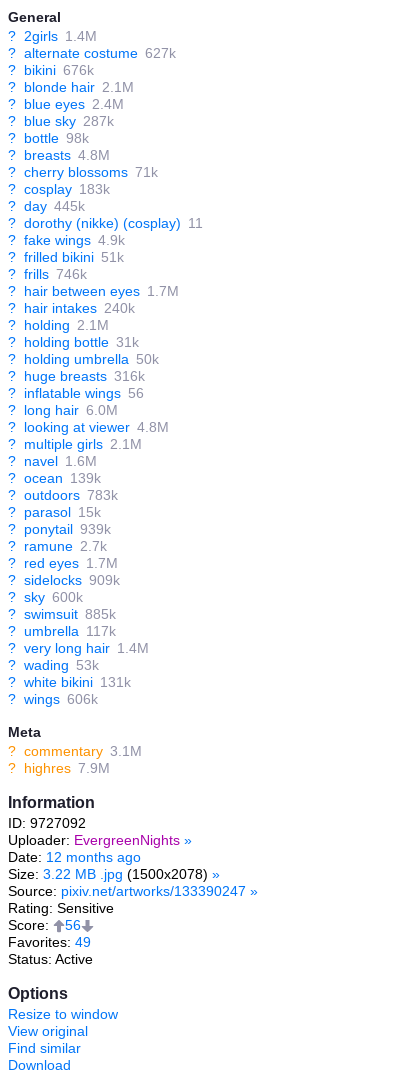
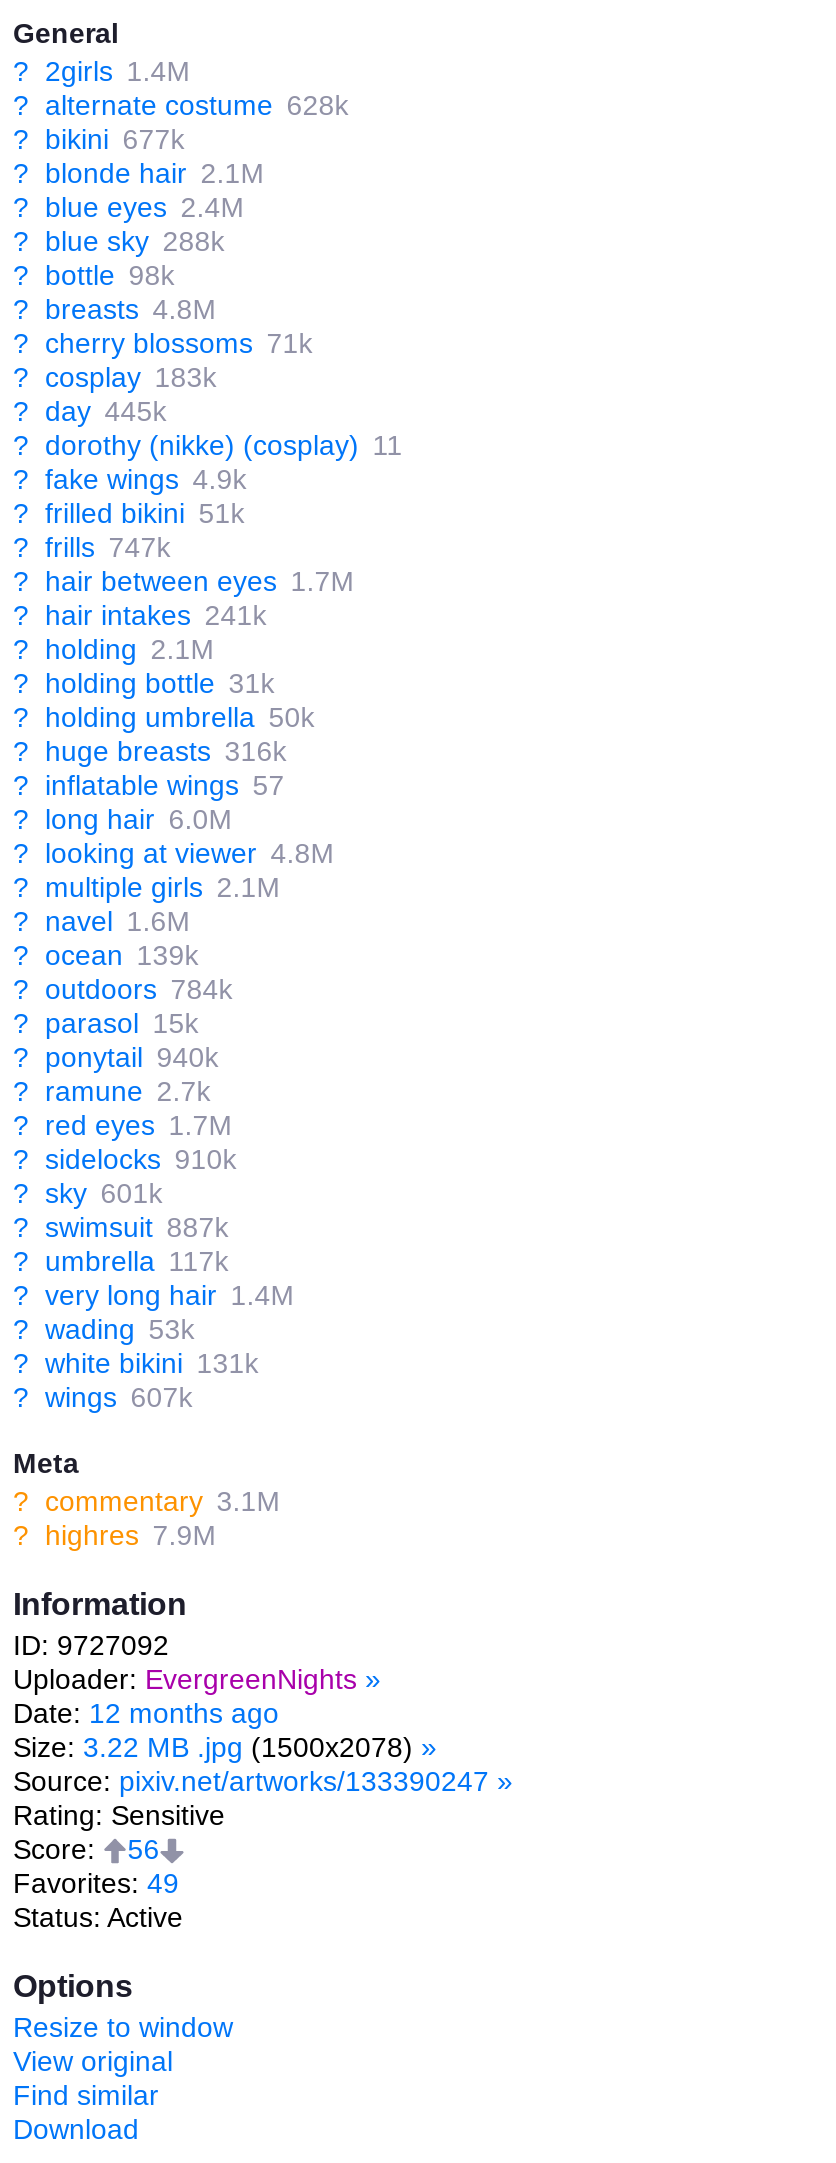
[8,45,176,61] ? alternate costume 627k -> [13,89,349,121] ? alternate costume 628k
[8,62,94,78] ? bikini 676k -> [13,123,185,155] ? bikini 677k
[8,113,114,129] ? blue sky 287k -> [13,225,225,257] ? blue sky 288k
[8,266,87,282] ? frills 746k -> [13,531,171,563] ? frills 747k
[8,300,135,316] ? hair intakes 240k -> [13,599,267,631] ? hair intakes 241k
[8,385,144,401] ? inflatable wings 56 -> [13,769,285,801] ? inflatable wings 57
[8,487,118,503] ? outdoors 783k -> [13,973,233,1005] ? outdoors 784k
[8,521,111,537] ? ponytail 939k -> [13,1041,219,1073] ? ponytail 940k
[8,572,120,588] ? sidelocks 909k -> [13,1143,237,1175] ? sidelocks 910k
[8,589,83,605] ? sky 600k -> [13,1177,163,1209] ? sky 601k
[8,606,116,622] ? swimsuit 885k -> [13,1211,229,1243] ? swimsuit 887k
[8,691,98,707] ? wings 606k -> [13,1381,193,1413] ? wings 607k

